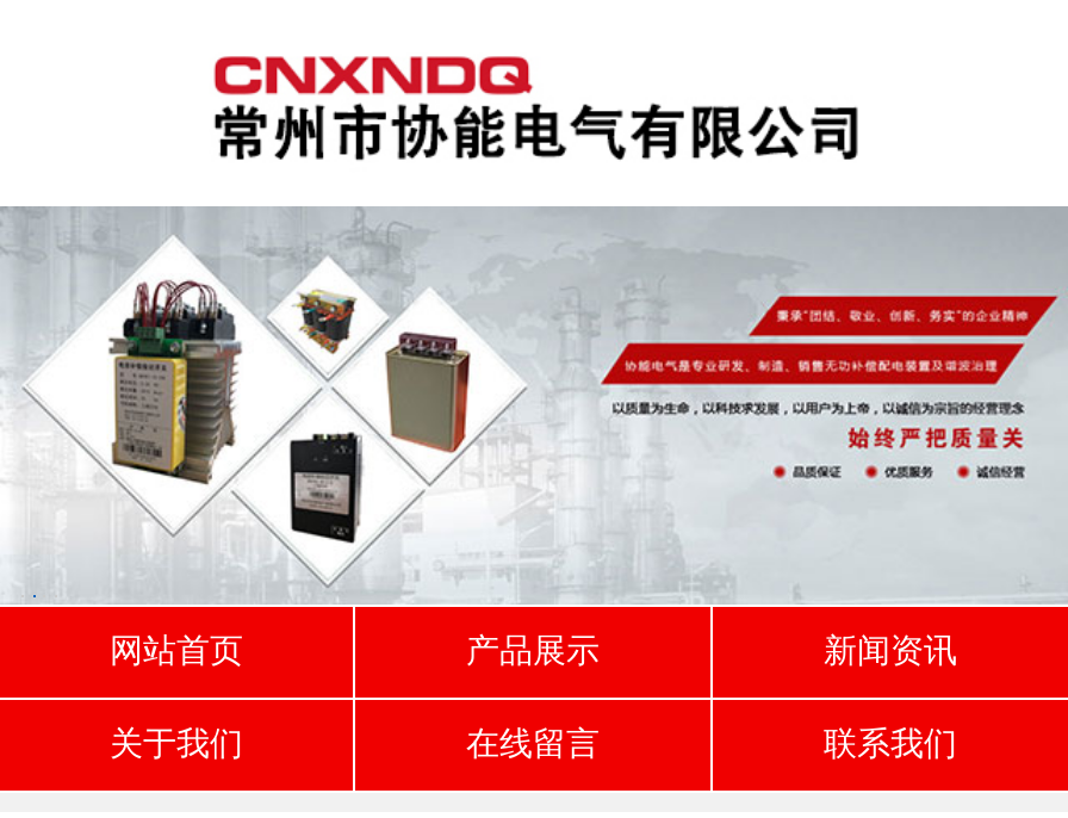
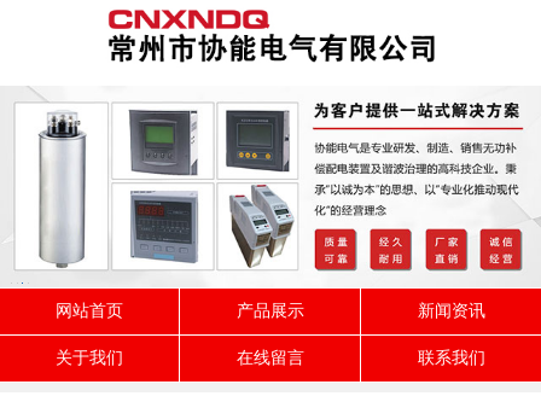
[7,206,1061,605] [image] -> [4,87,537,287] [image]

